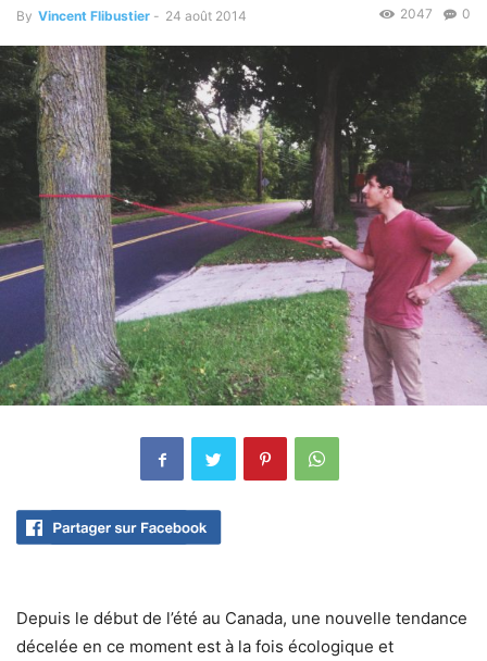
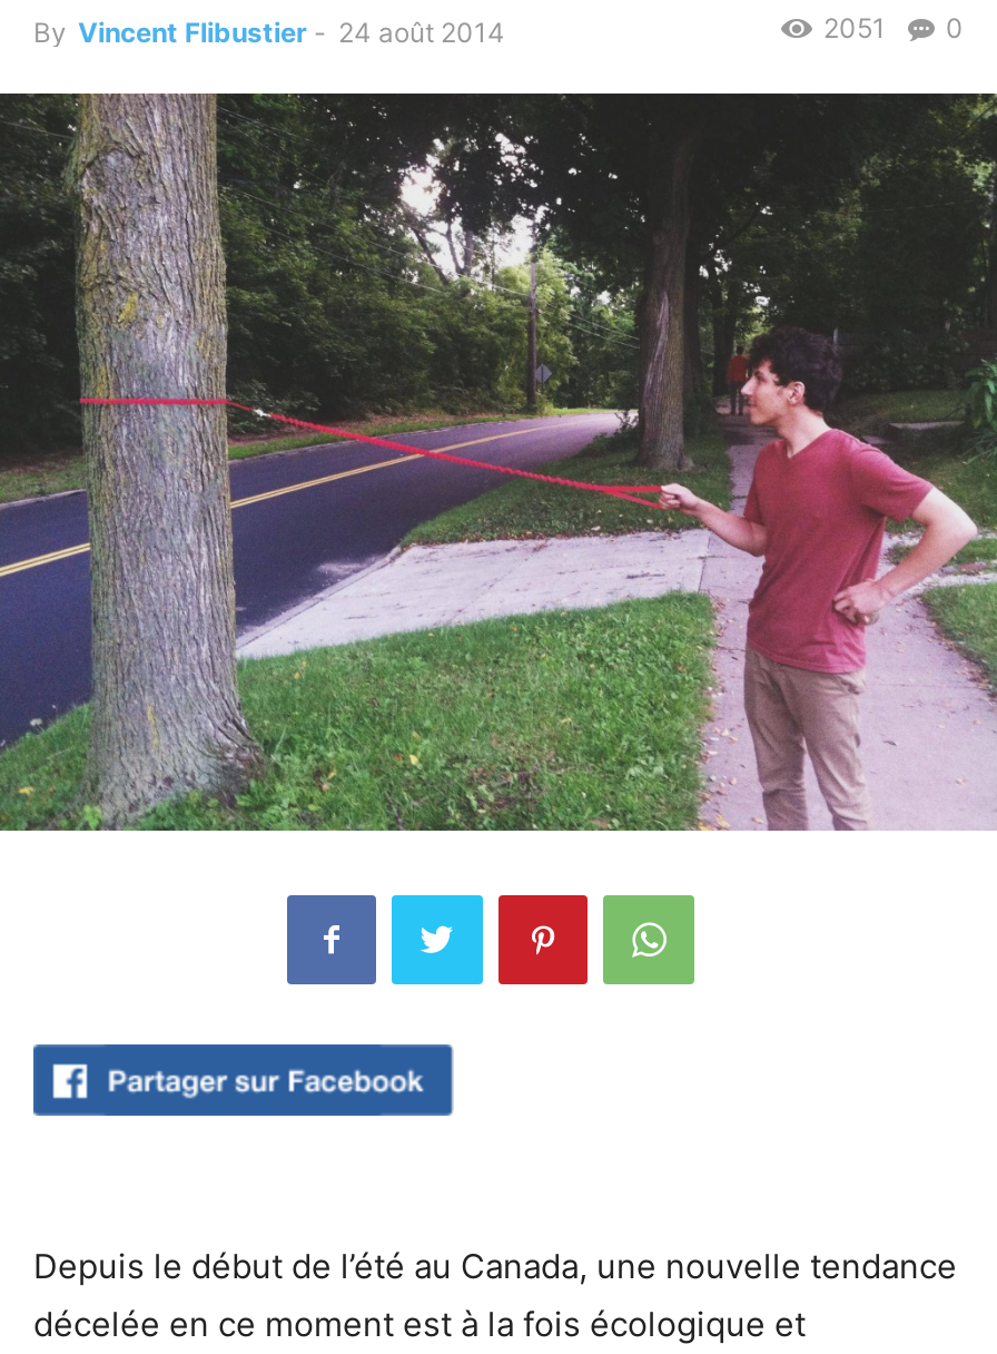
[400,5,471,22] 2047 0 -> [823,11,964,45] 2051 0

